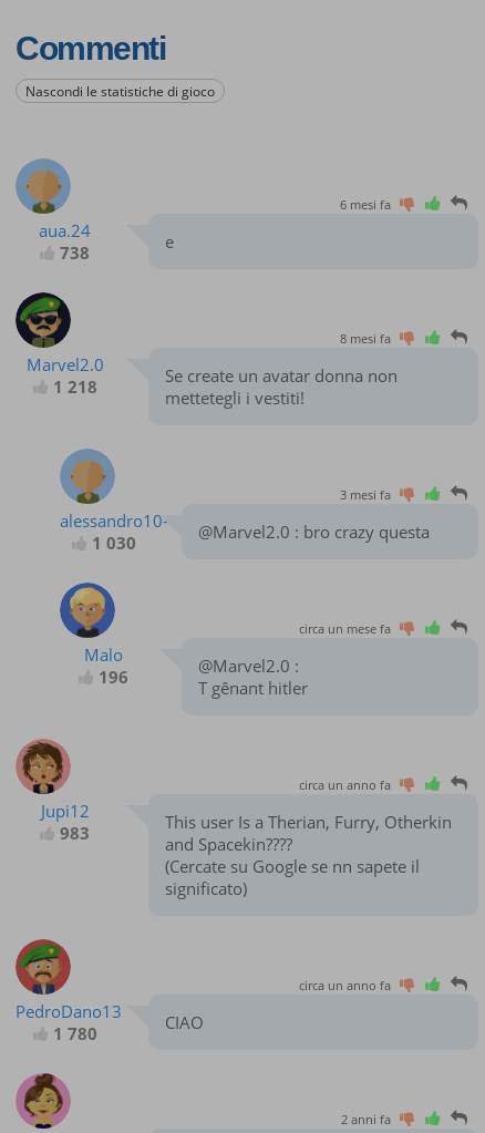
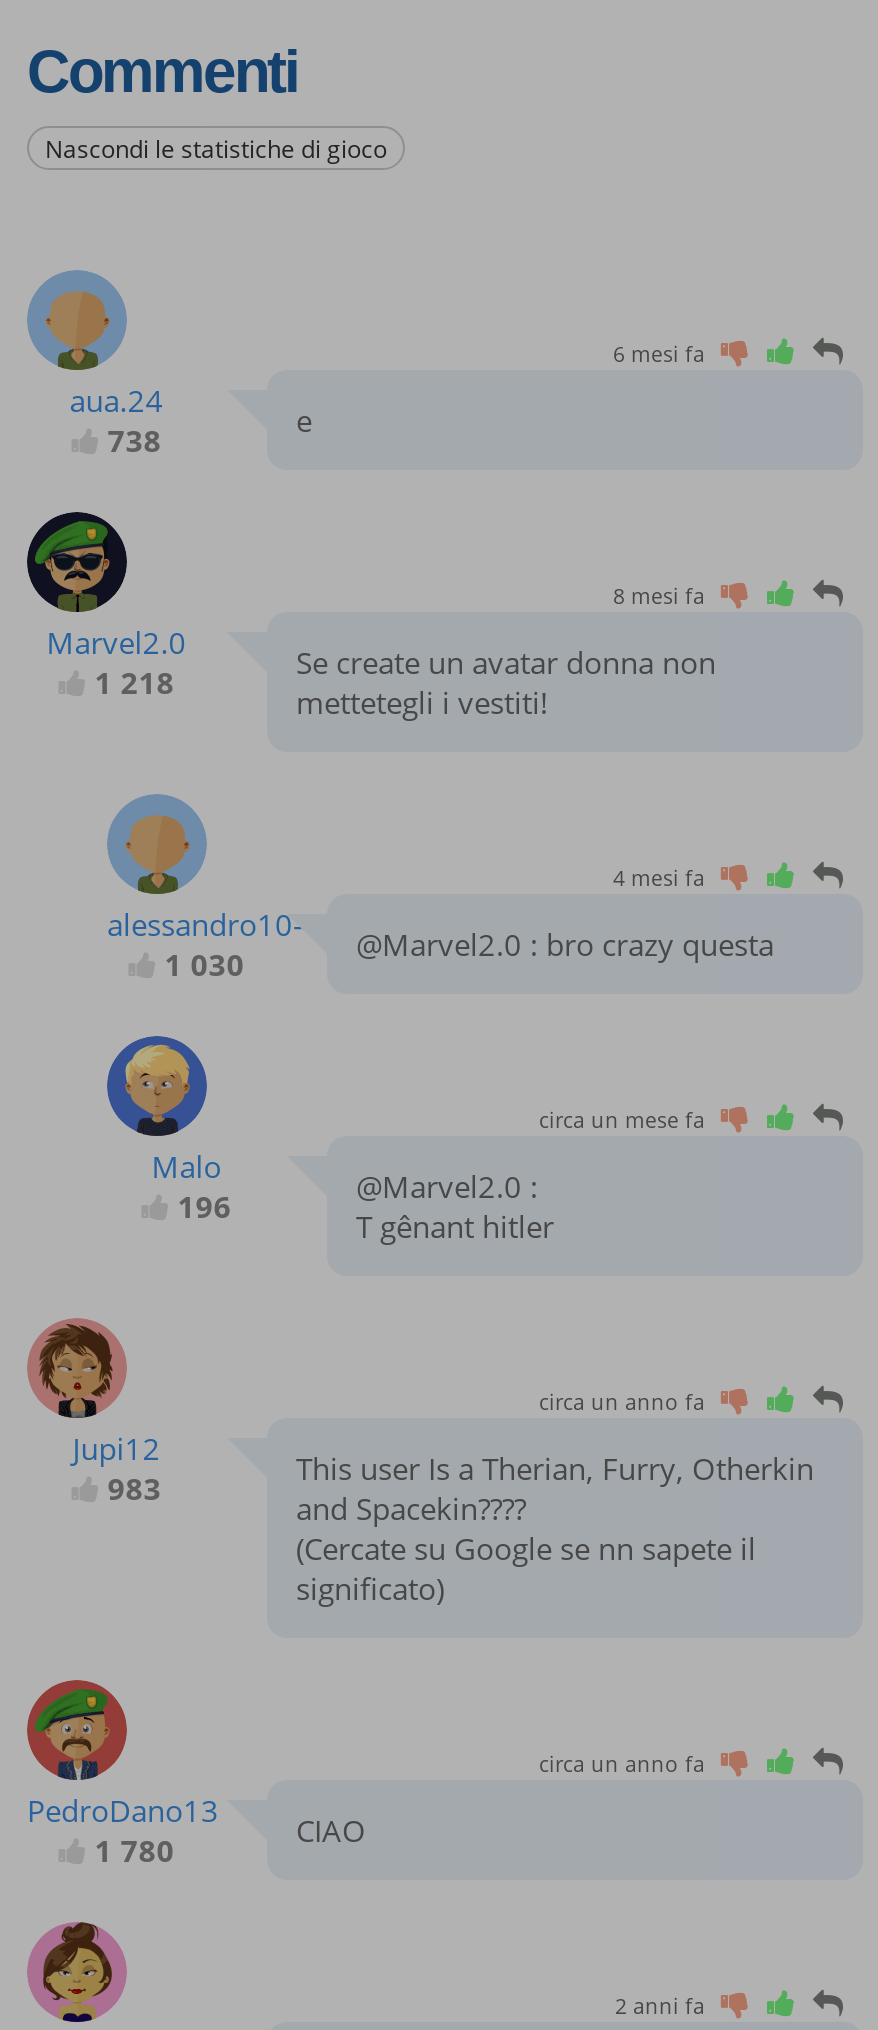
[340,487,391,503] 3 mesi fa -> [613,864,705,892] 4 mesi fa

